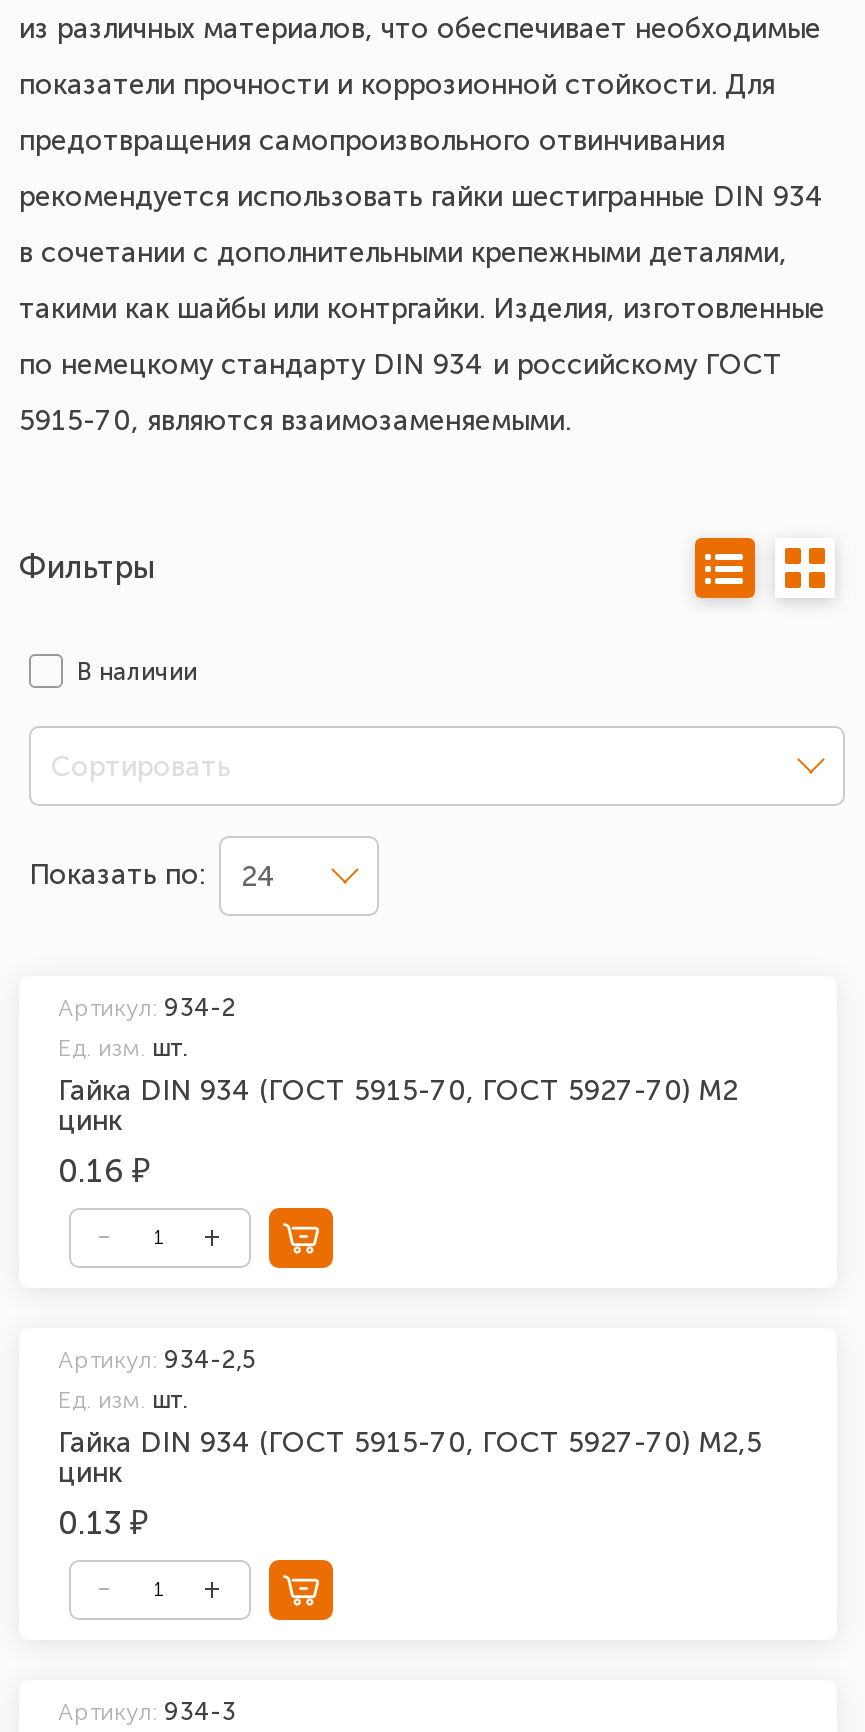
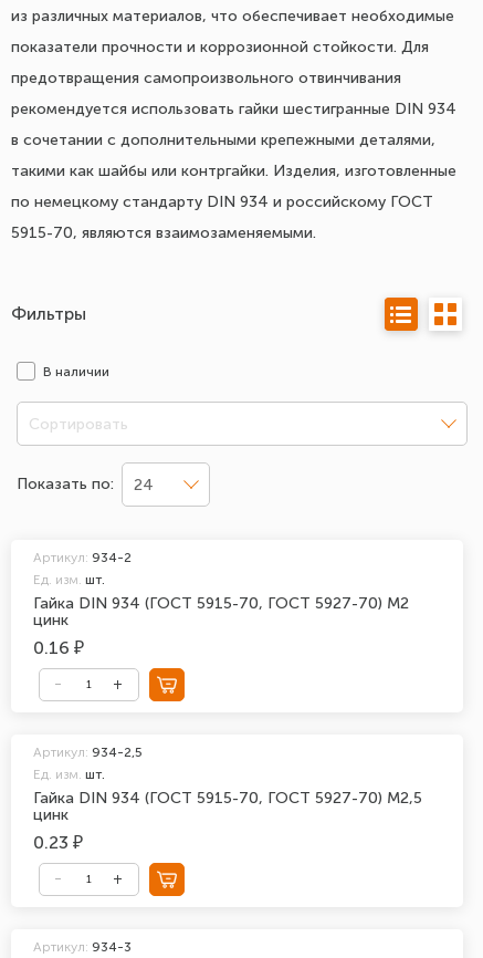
[58,1504,148,1542] 0.13 ₽ -> [33,832,82,853] 0.23 ₽

